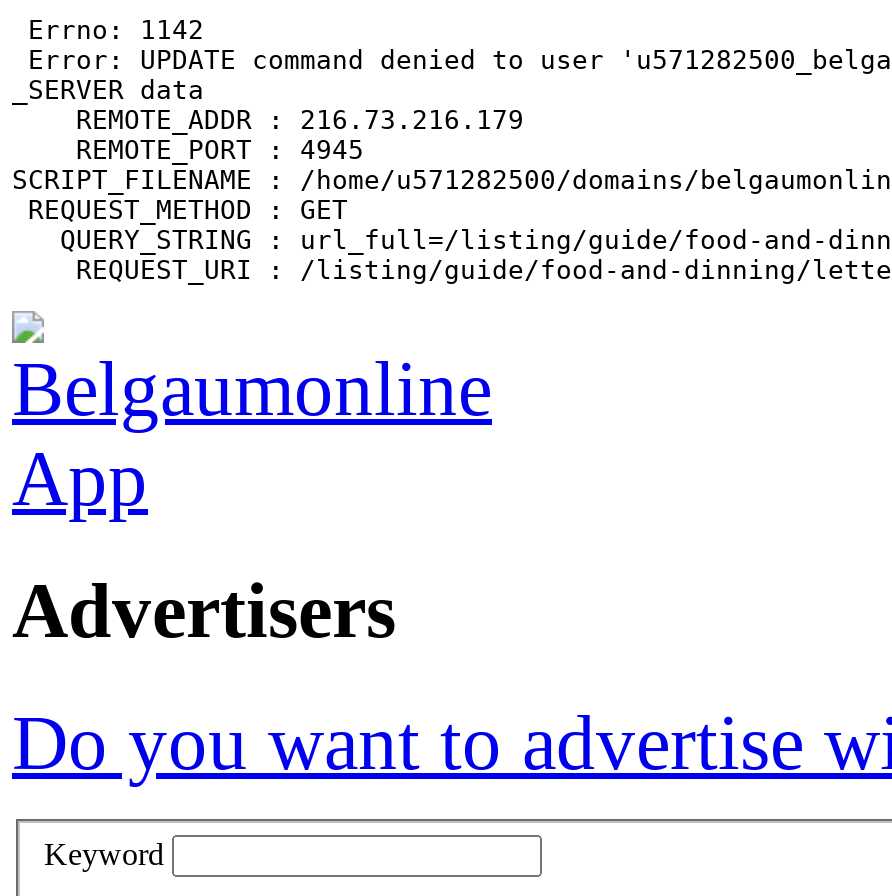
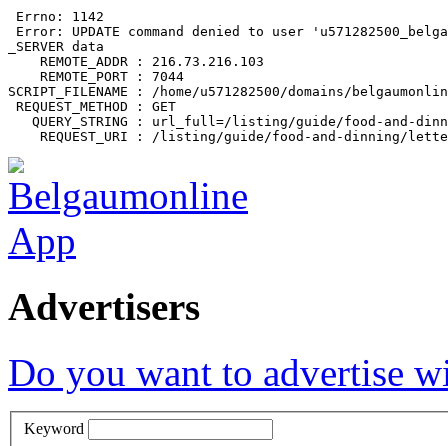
[12,105,524,135] REMOTE_ADDR : 216.73.216.179 -> [8,54,264,69] REMOTE_ADDR : 216.73.216.103
[12,135,364,165] REMOTE_PORT : 4945 -> [8,69,184,84] REMOTE_PORT : 7044

